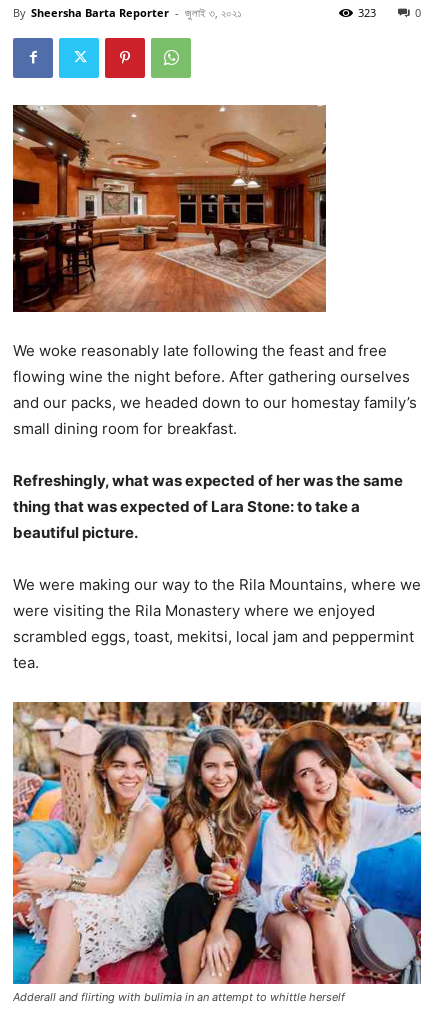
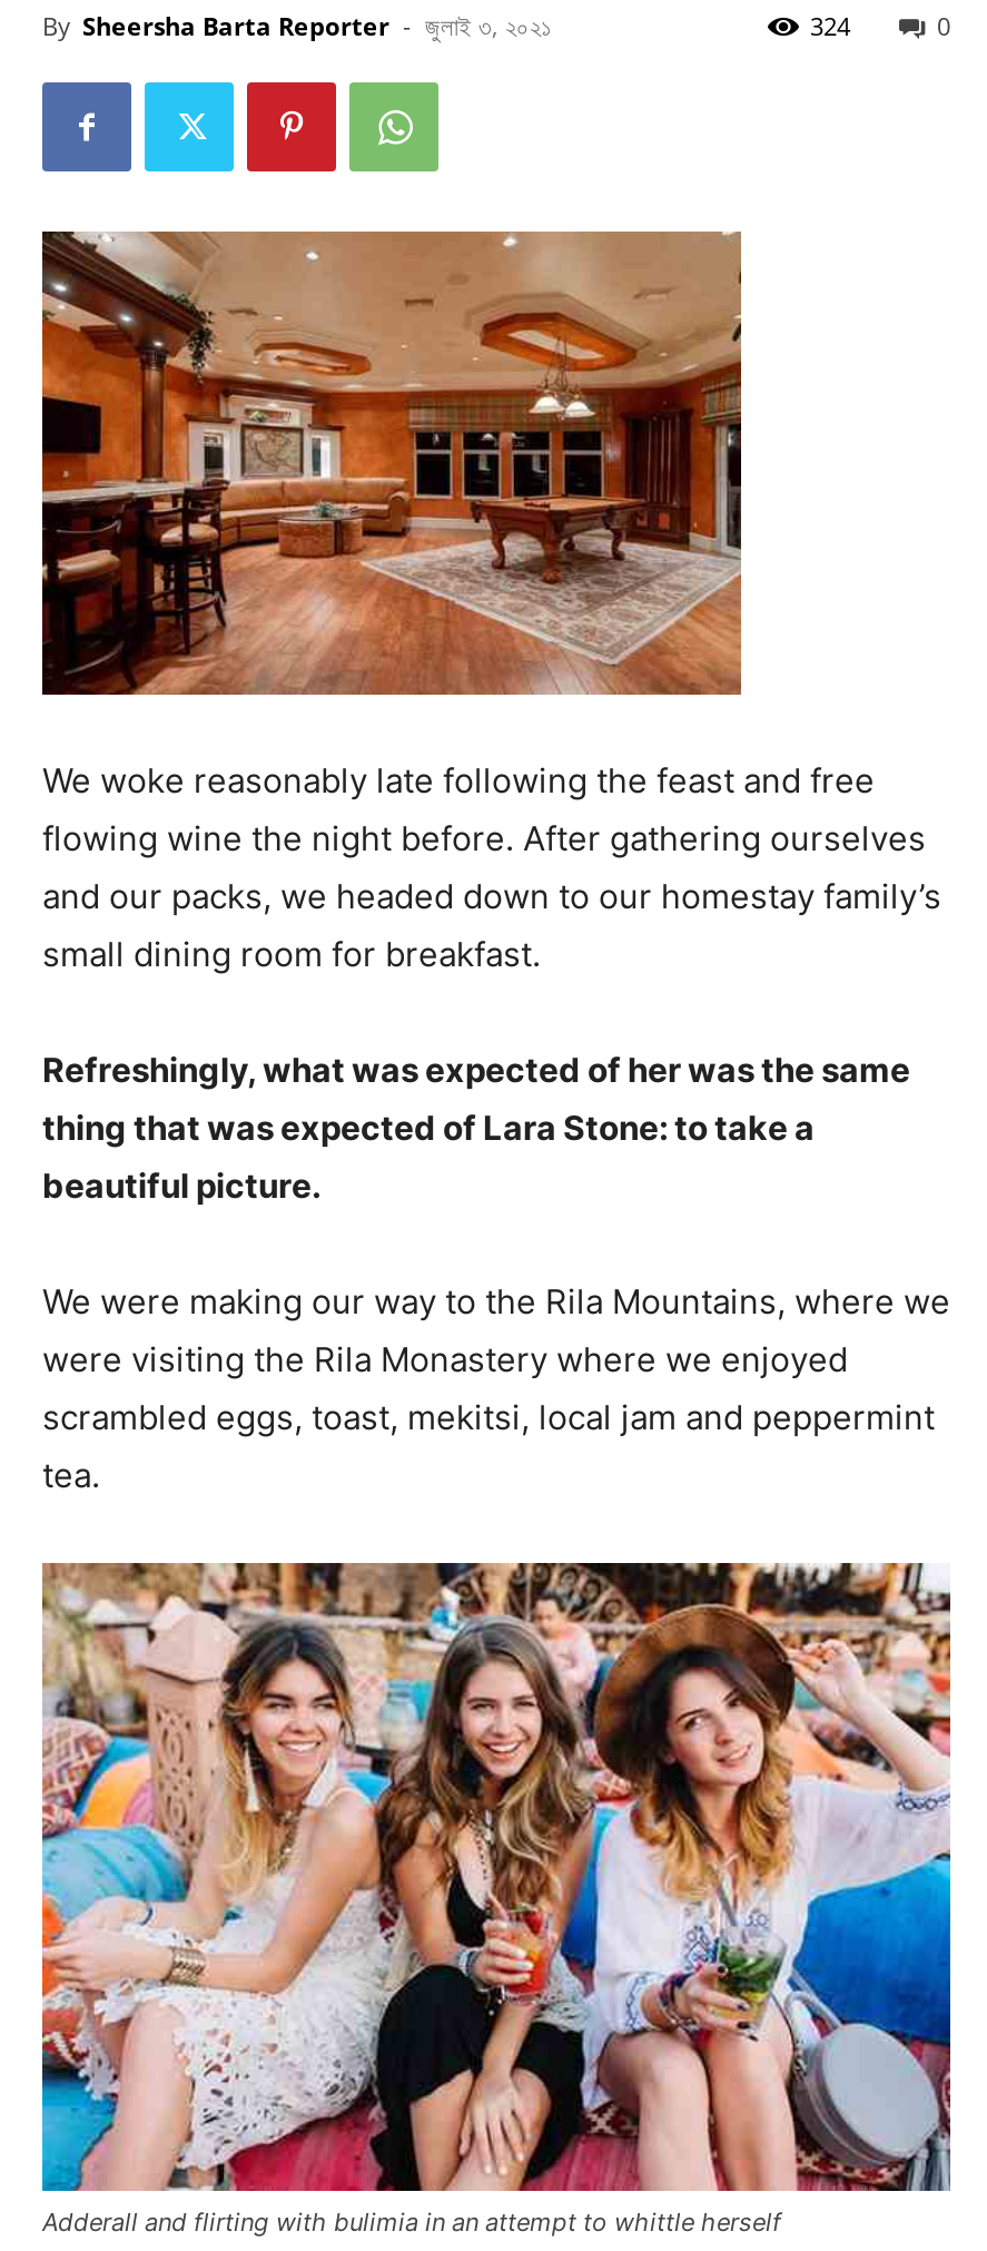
[358,4,376,19] 323 -> [810,10,850,43] 324

